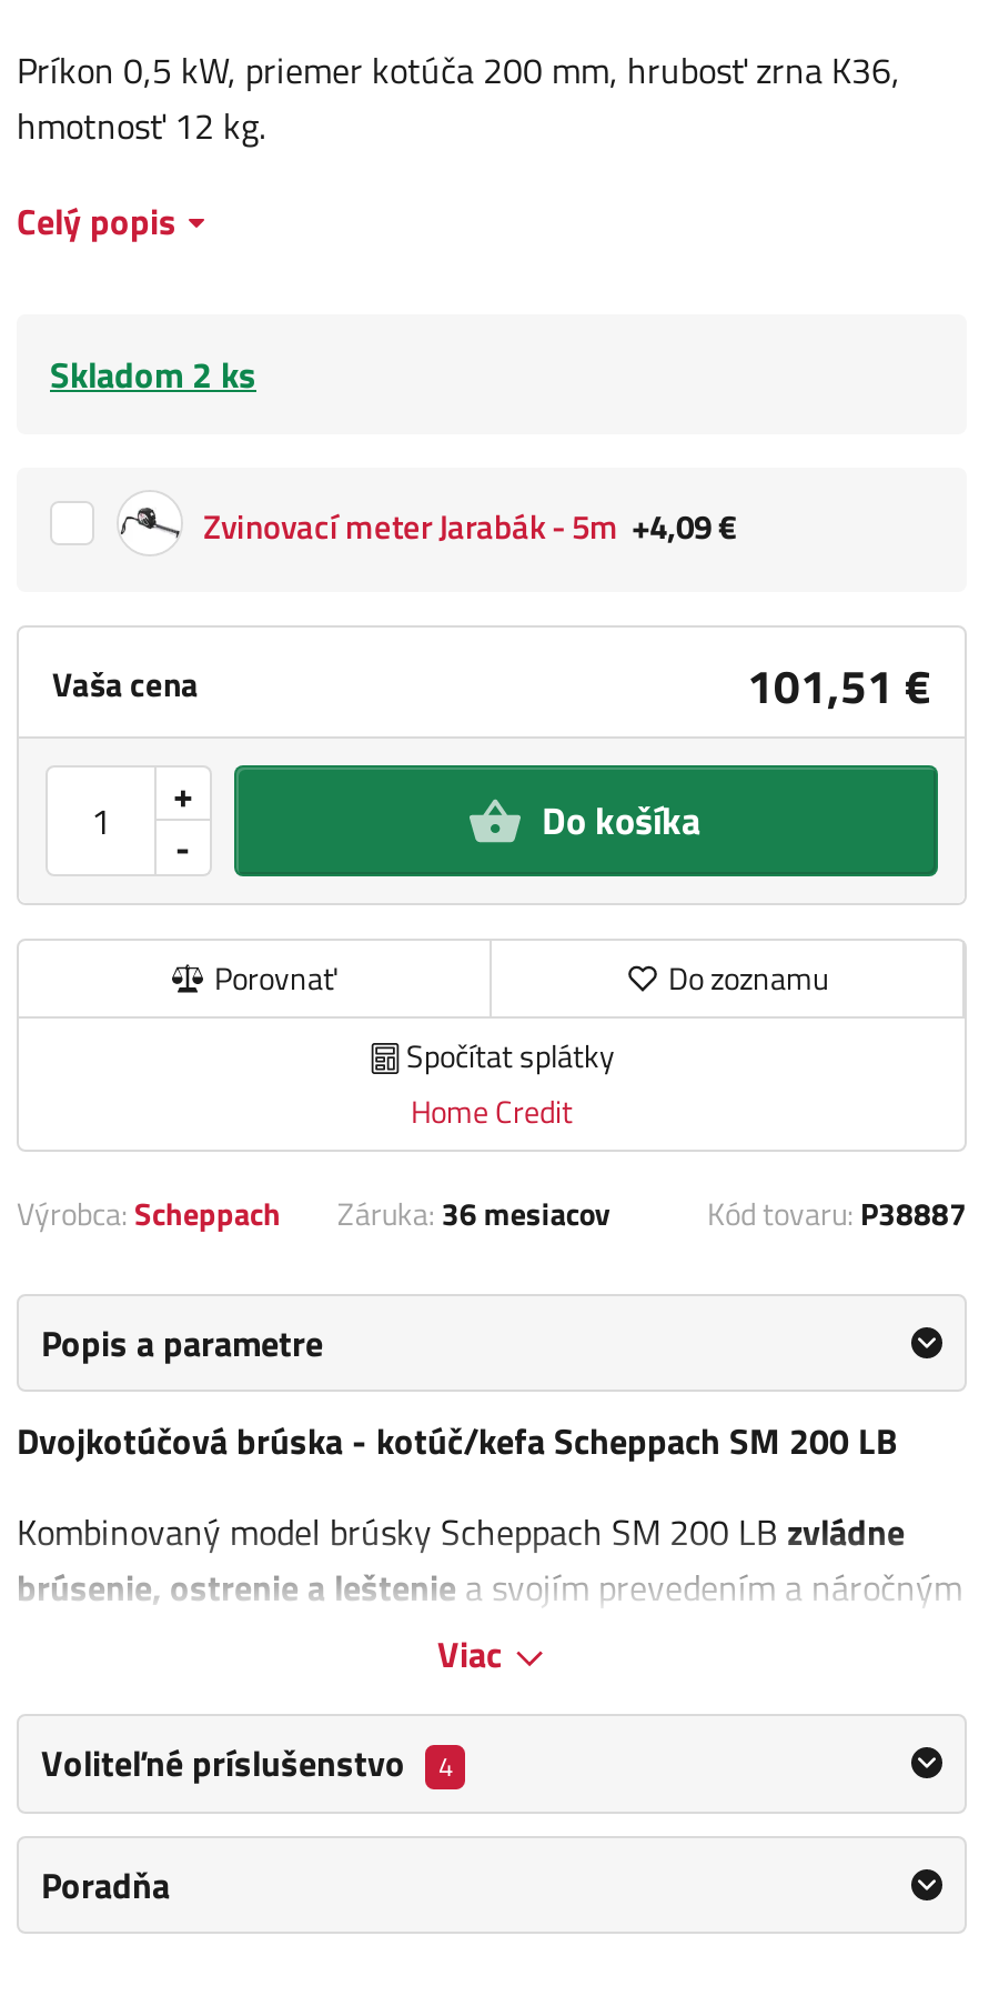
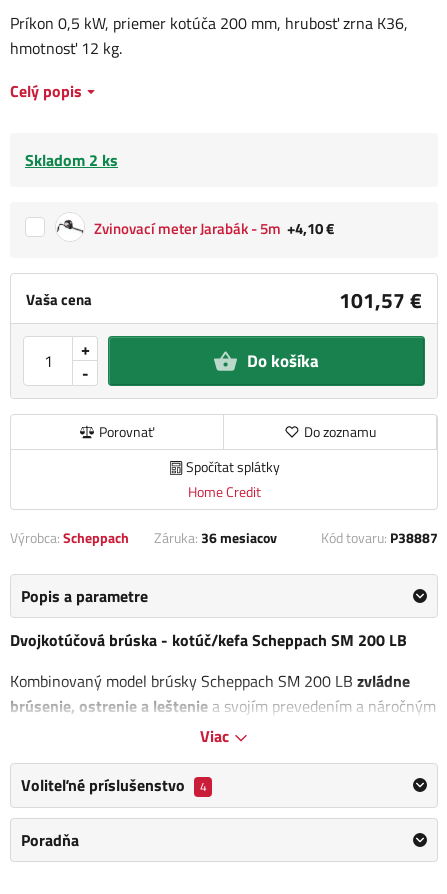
[203,500,736,551] Zvinovací meter Jarabák - 5m +4,09 € -> [94,217,334,240] Zvinovací meter Jarabák - 5m +4,10 €
[747,650,931,721] 101,51 € -> [339,284,422,316] 101,57 €

